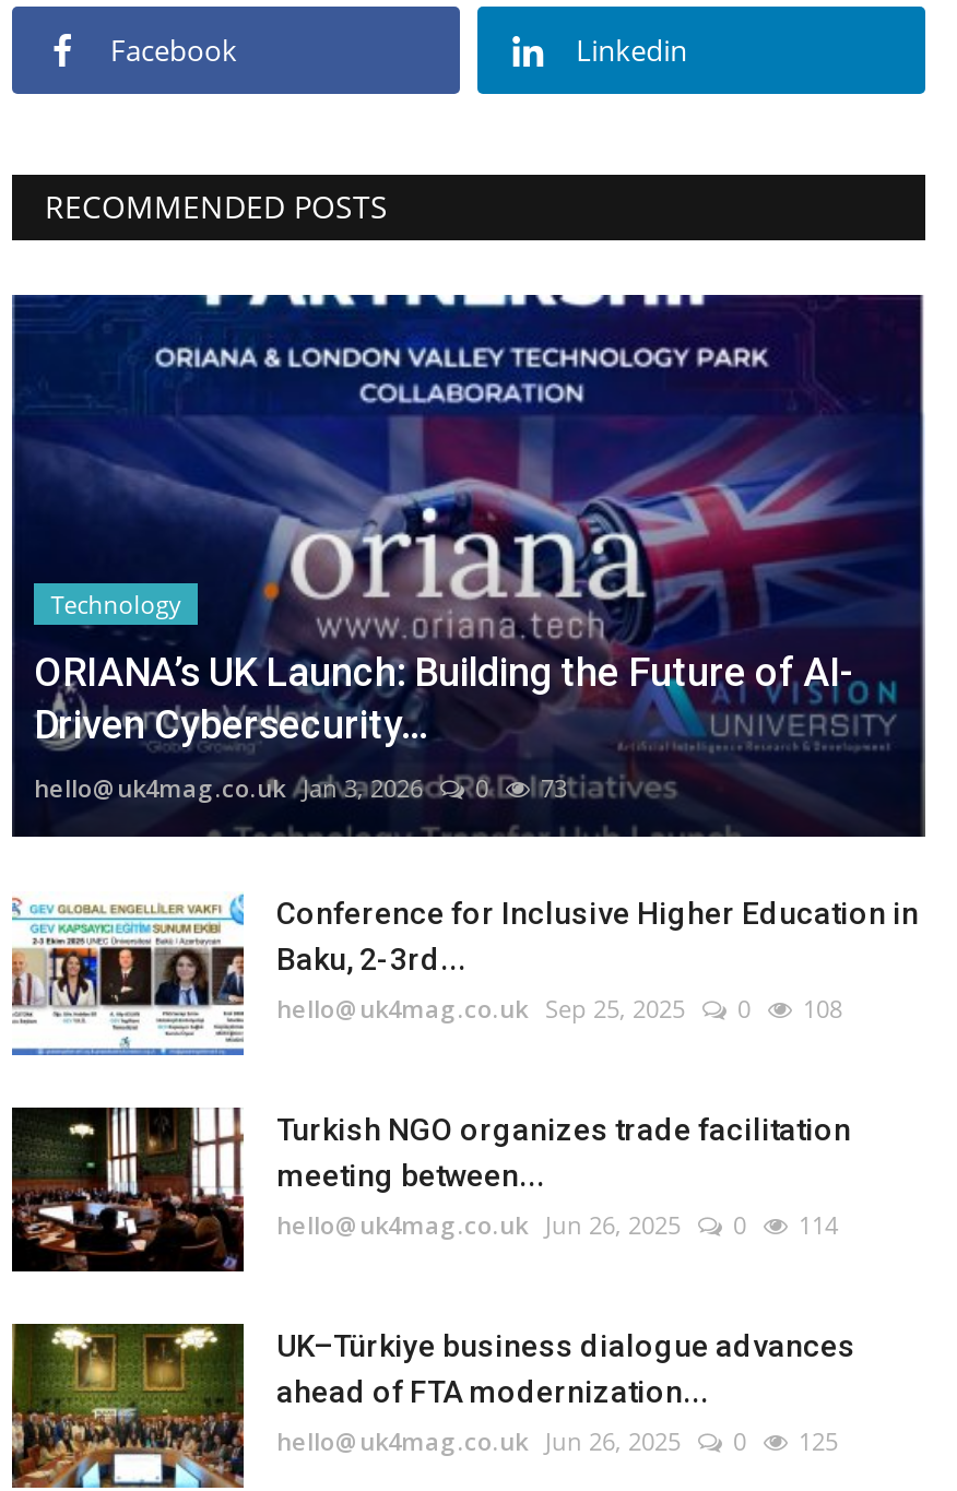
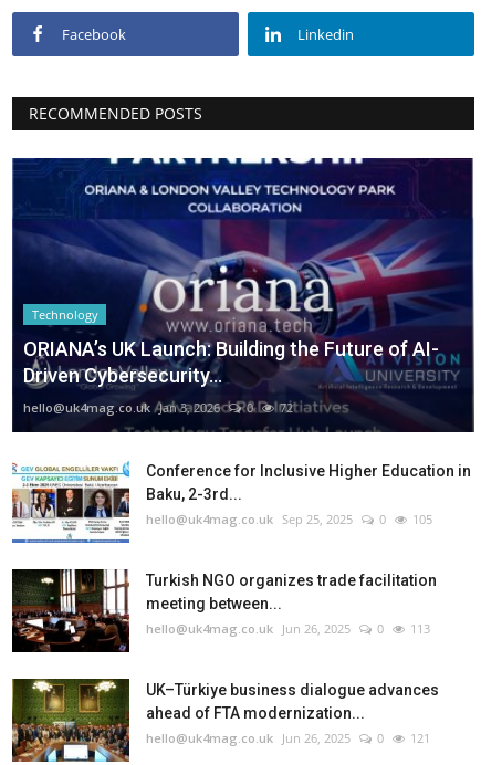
[541,772,567,805] 73 -> [280,400,293,416] 72
[276,993,842,1025] hello@uk4mag.co.uk Sep 25, 2025 0 108 -> [146,511,432,528] hello@uk4mag.co.uk Sep 25, 2025 0 105
[276,1209,838,1242] hello@uk4mag.co.uk Jun 26, 2025 0 114 -> [146,621,430,637] hello@uk4mag.co.uk Jun 26, 2025 0 113
[276,1425,838,1458] hello@uk4mag.co.uk Jun 26, 2025 0 125 -> [146,730,430,747] hello@uk4mag.co.uk Jun 26, 2025 0 121

